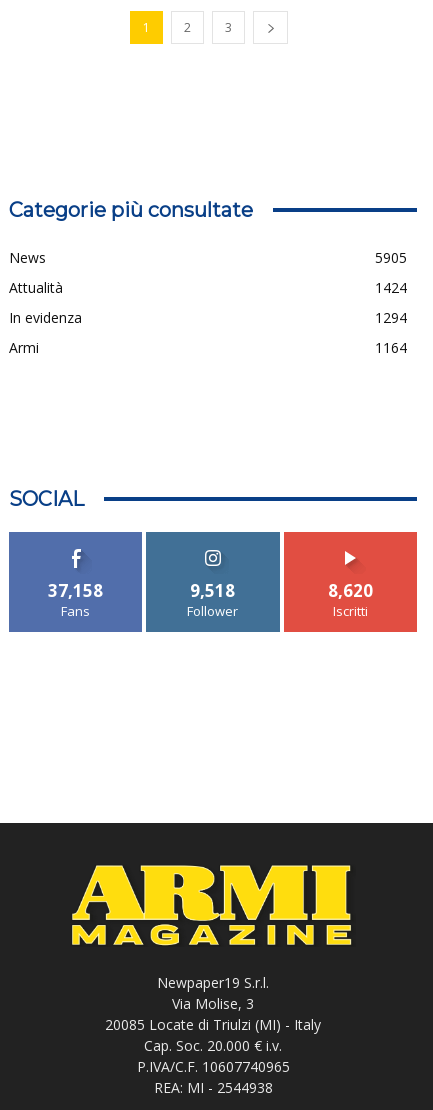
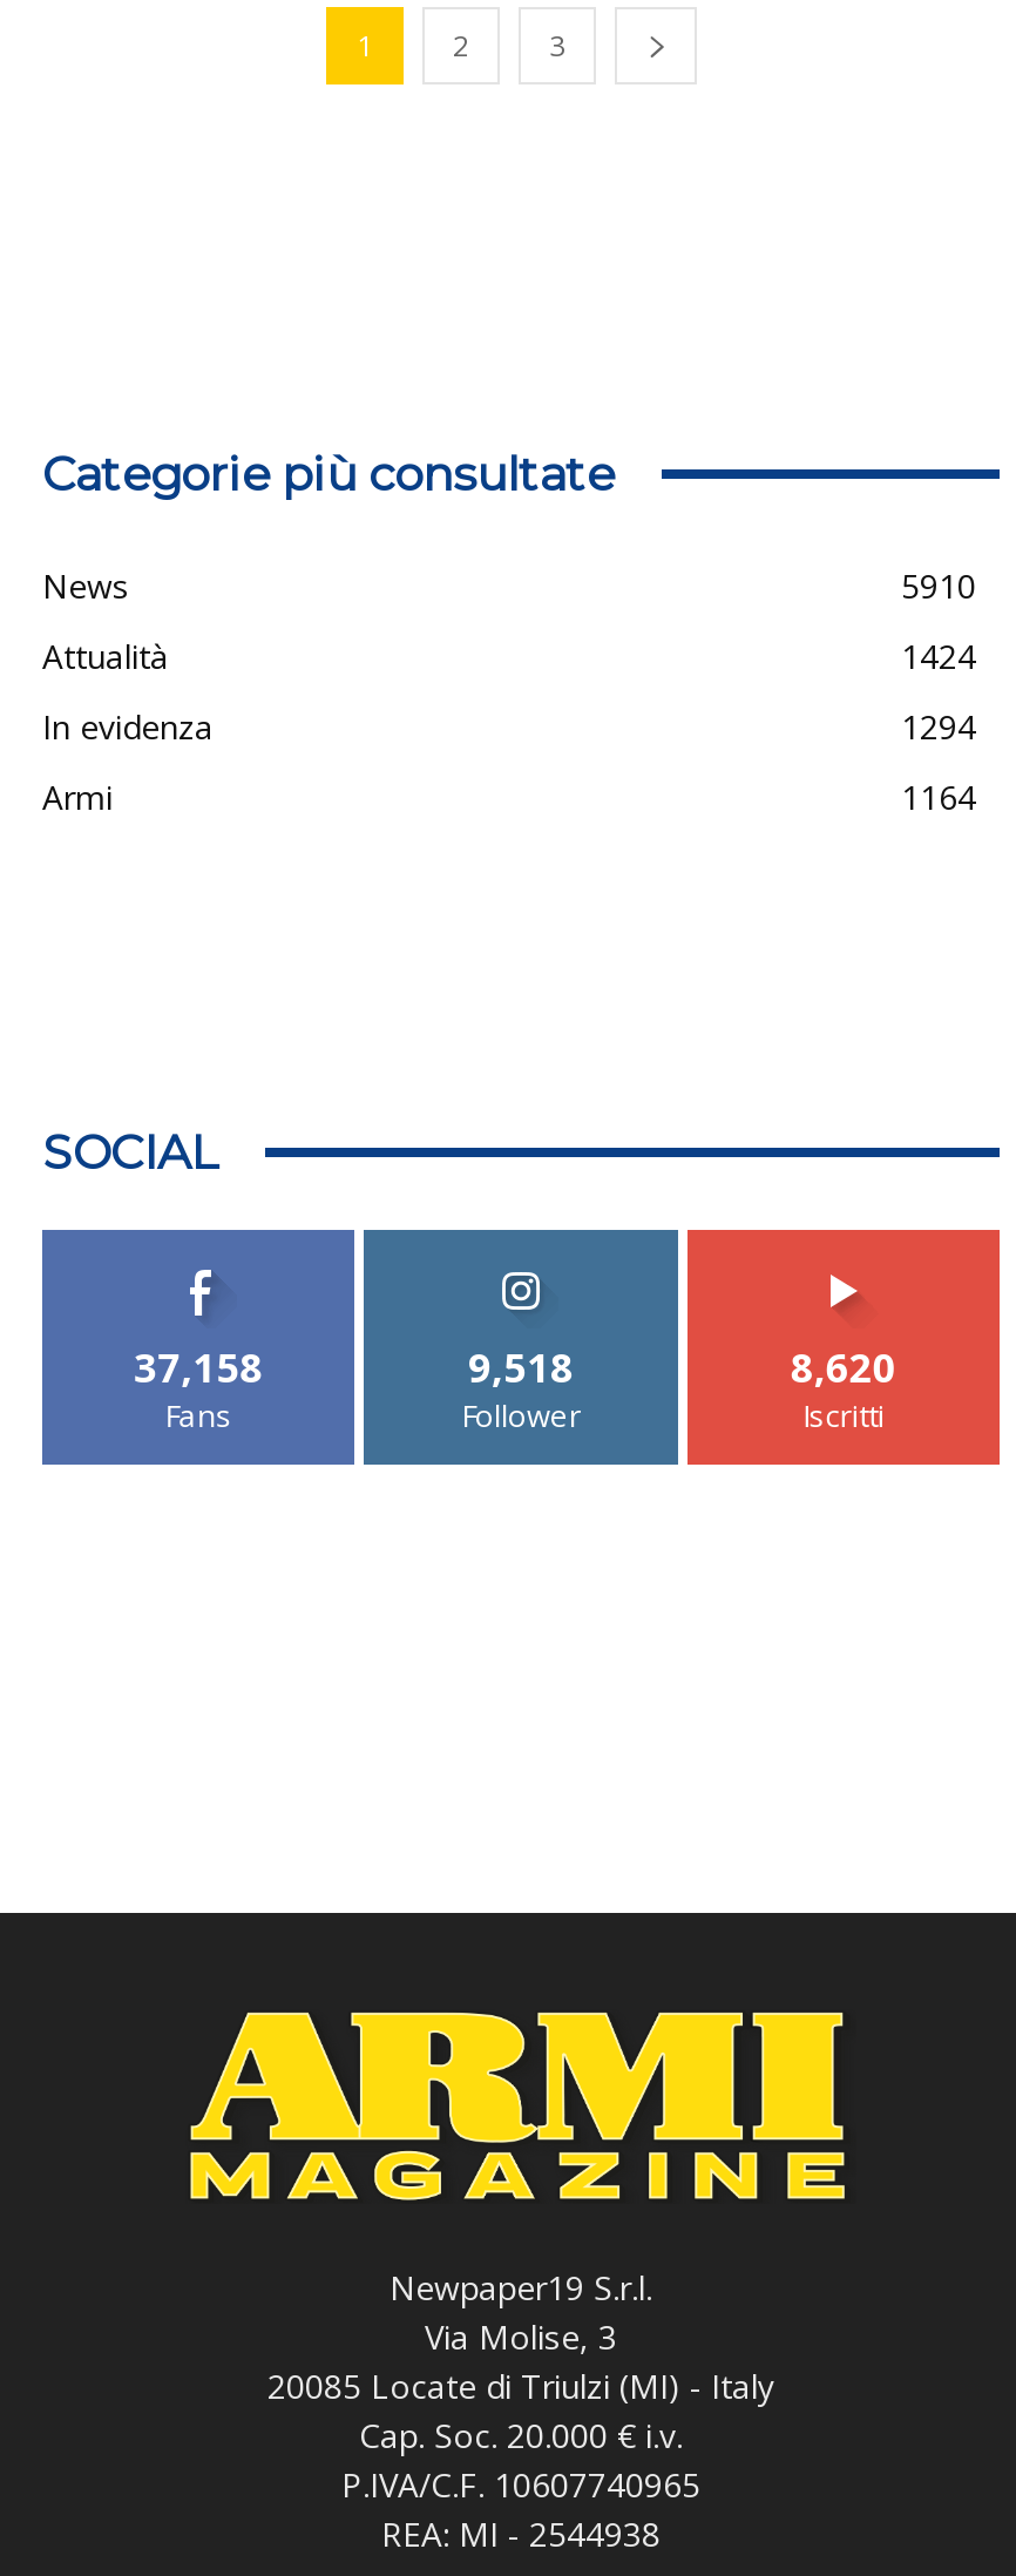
[375,248,407,267] 5905 -> [901,563,976,607] 5910

